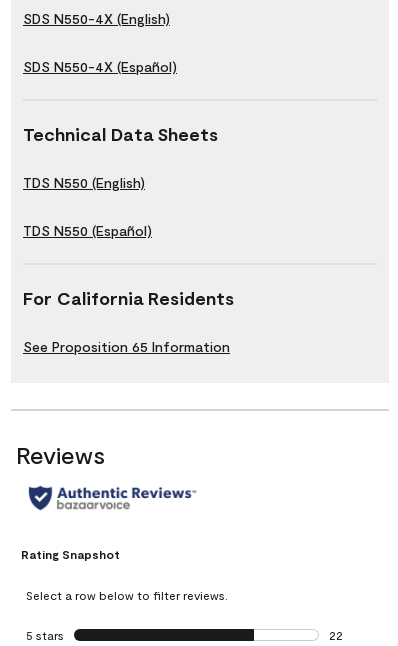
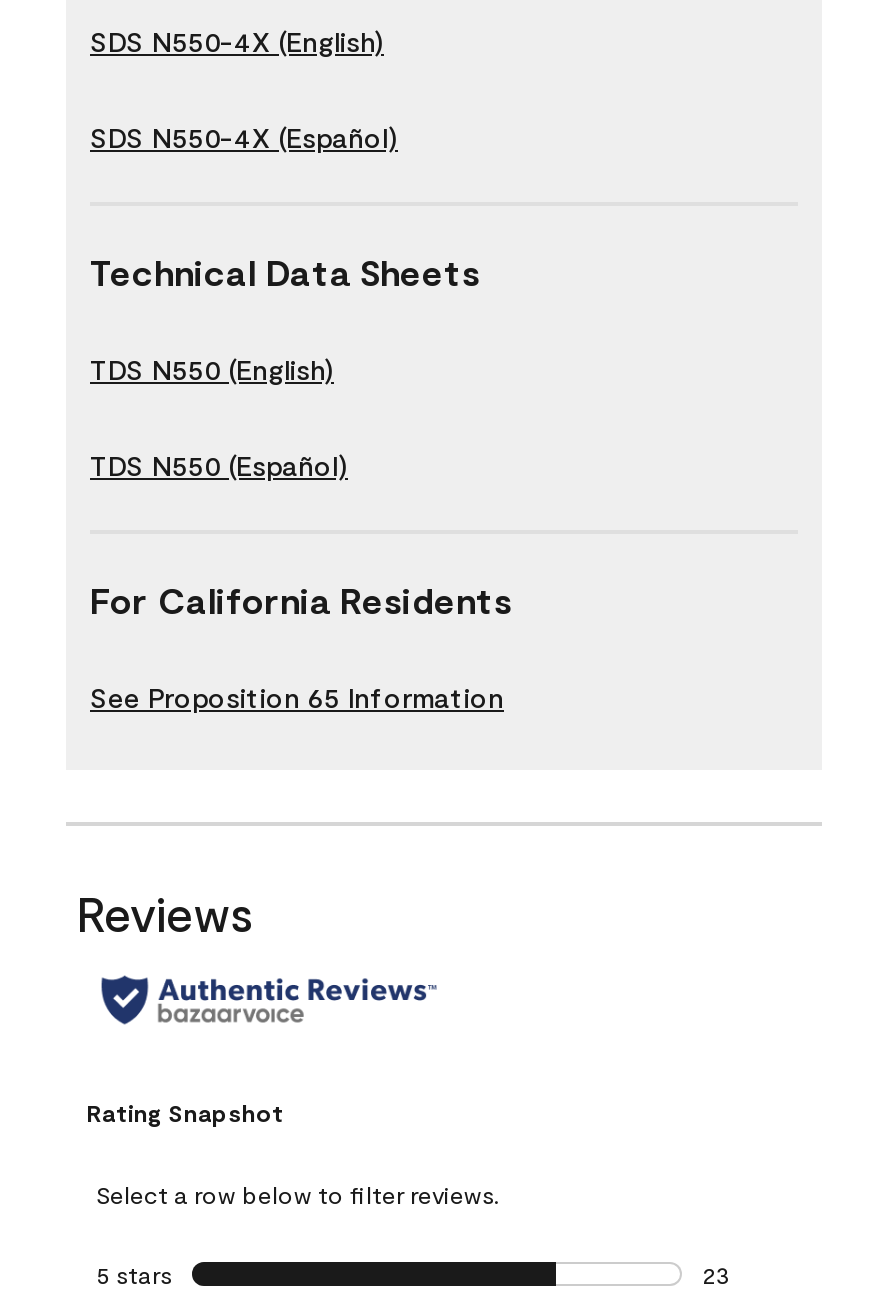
[329,627,343,641] 22 -> [702,1259,730,1287] 23

